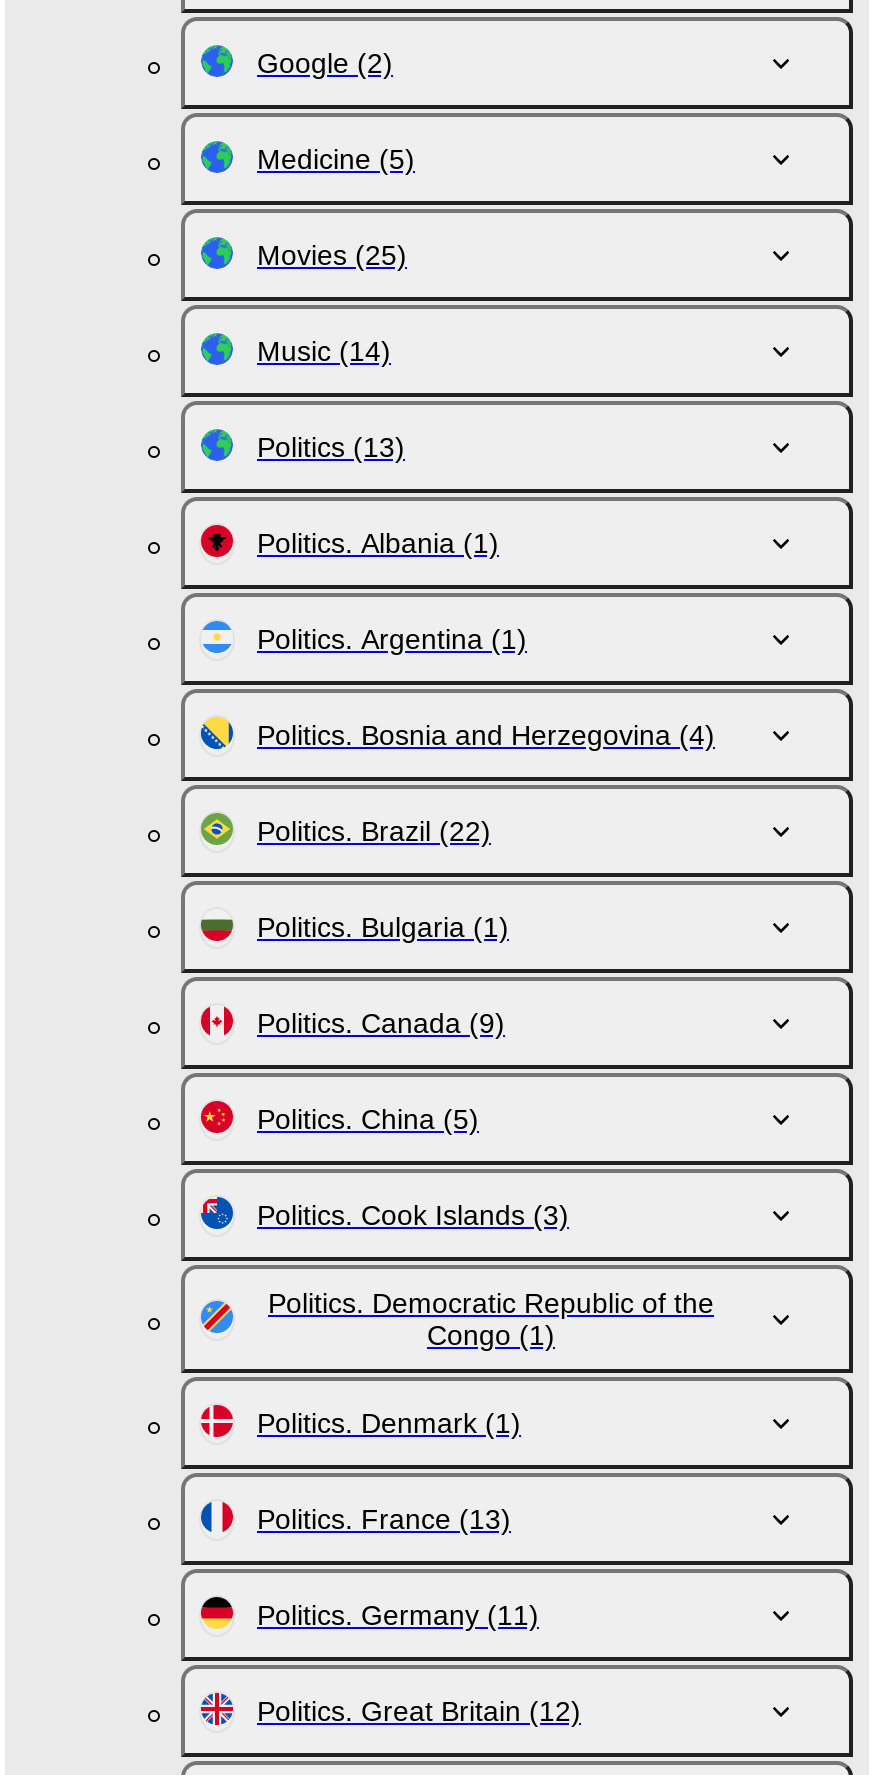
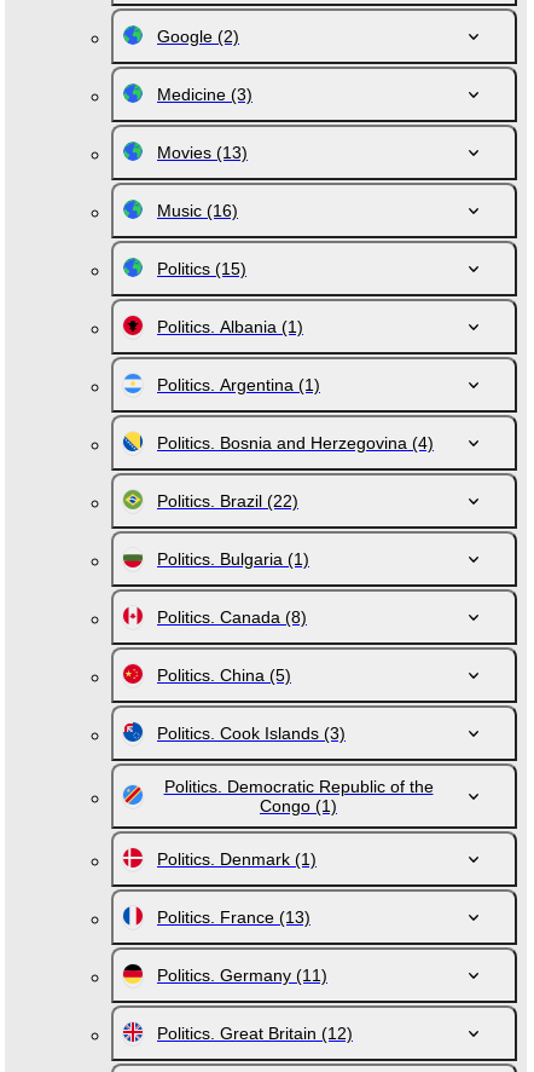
[257,143,415,175] Medicine (5) -> [157,85,253,104] Medicine (3)
[257,239,407,271] Movies (25) -> [157,143,248,162] Movies (13)
[257,335,391,367] Music (14) -> [157,201,238,220] Music (16)
[257,431,405,463] Politics (13) -> [157,259,246,278] Politics (15)
[257,1007,505,1039] Politics. Canada (9) -> [157,607,307,627] Politics. Canada (8)

